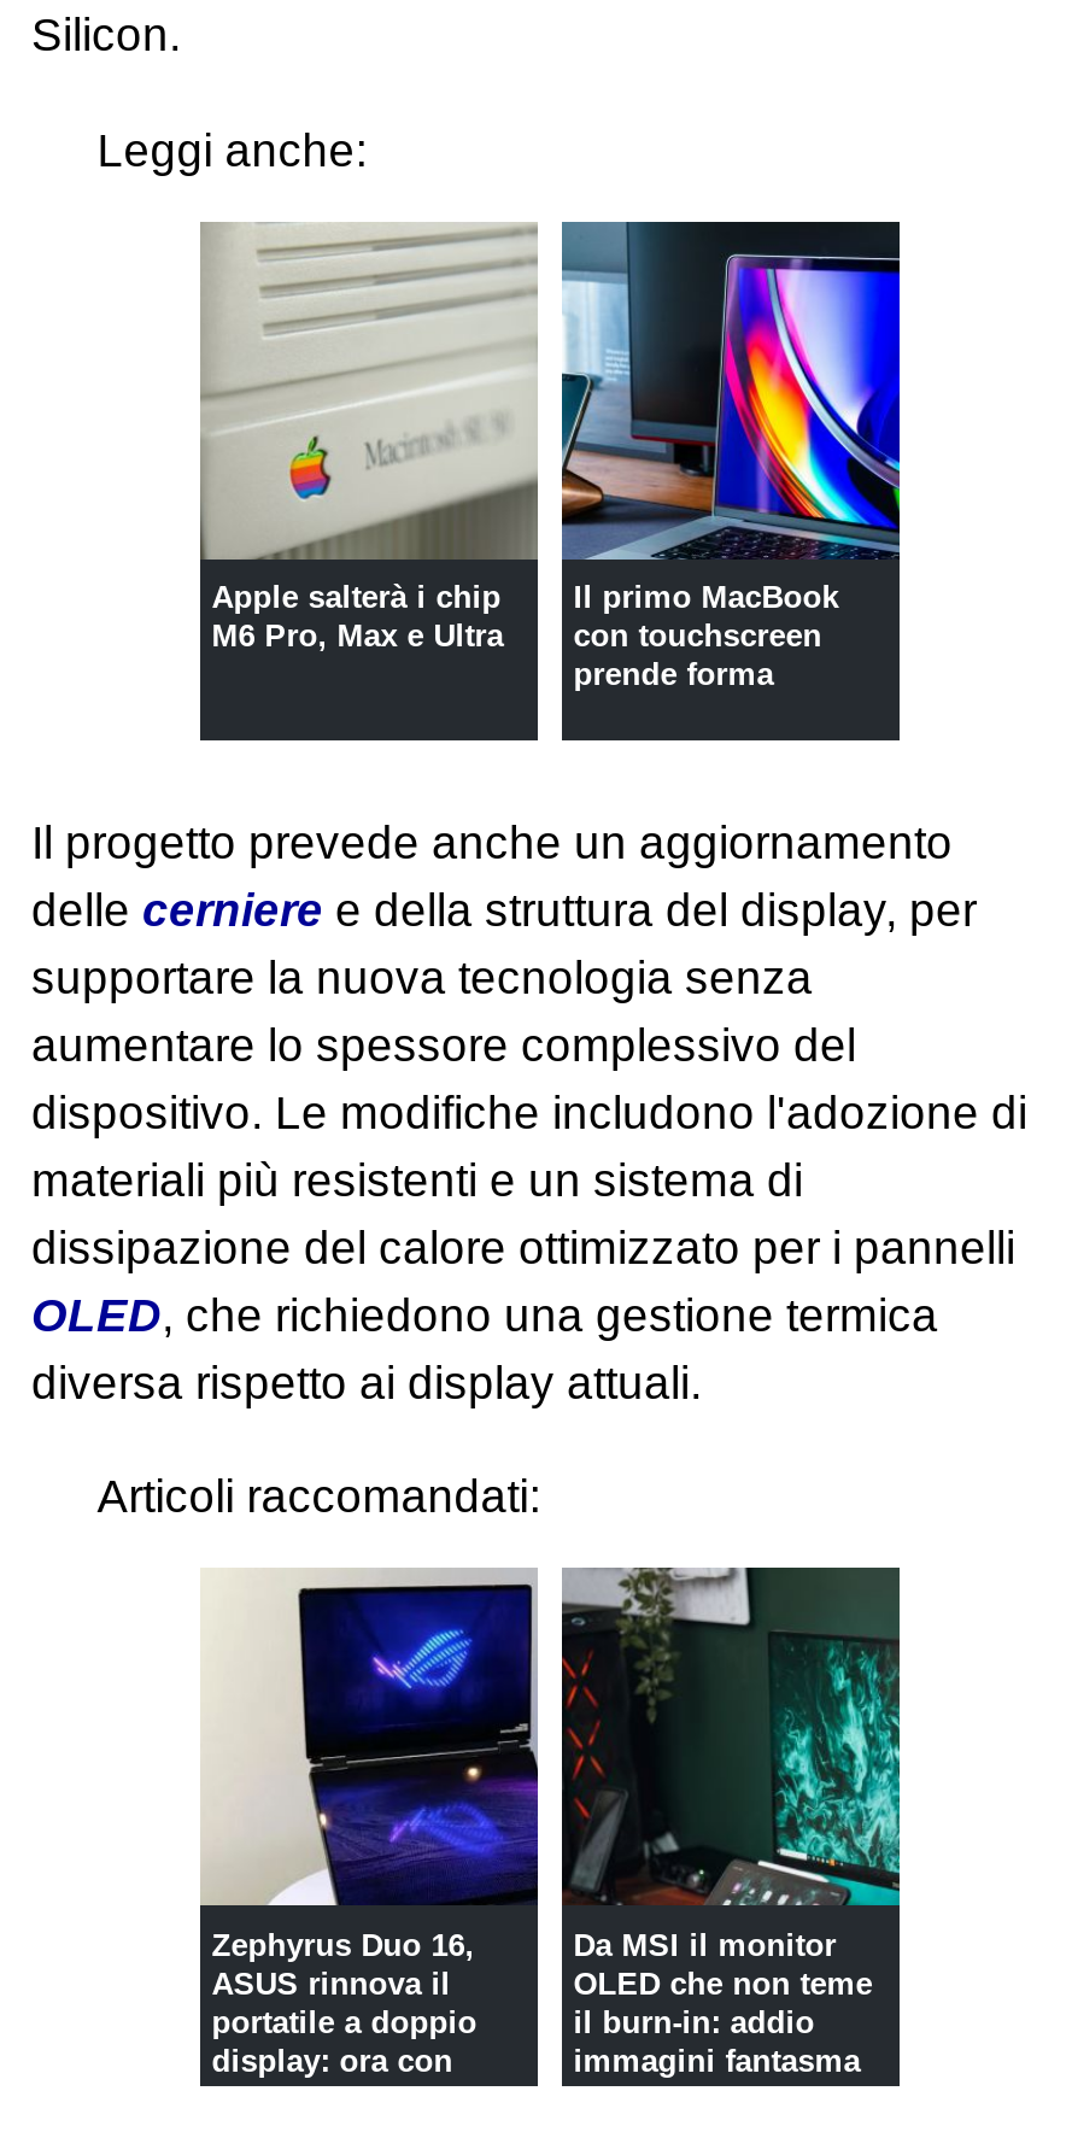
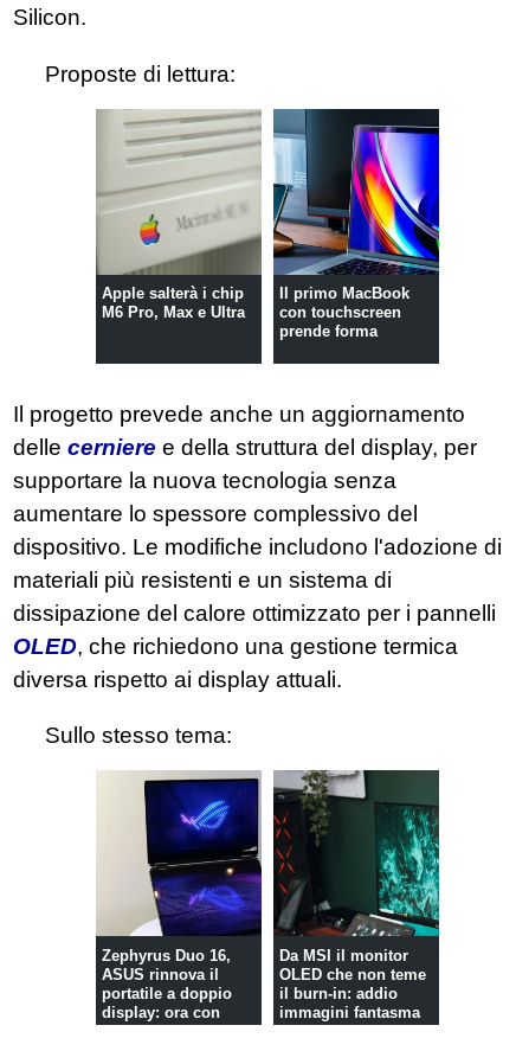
[97,125,367,175] Leggi anche: -> [45,61,236,86] Proposte di lettura:
[97,1471,541,1522] Articoli raccomandati: -> [45,723,232,748] Sullo stesso tema:

